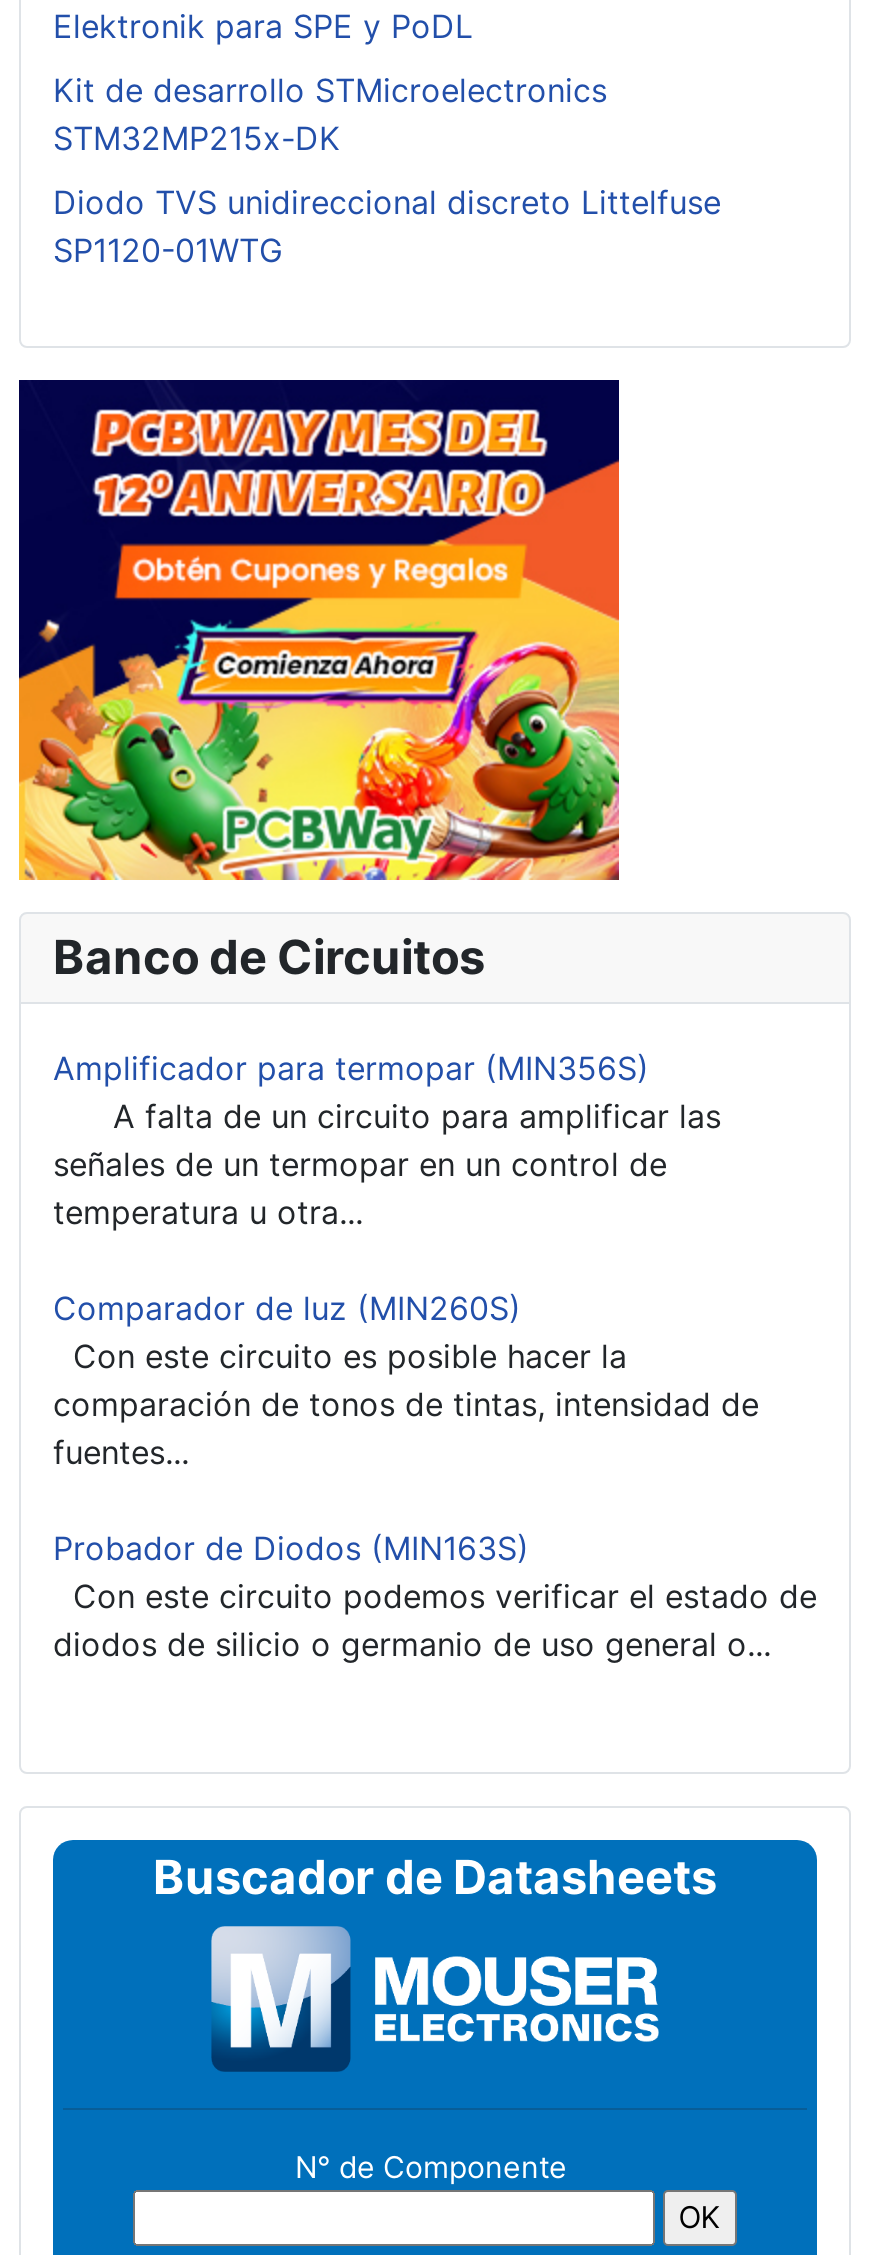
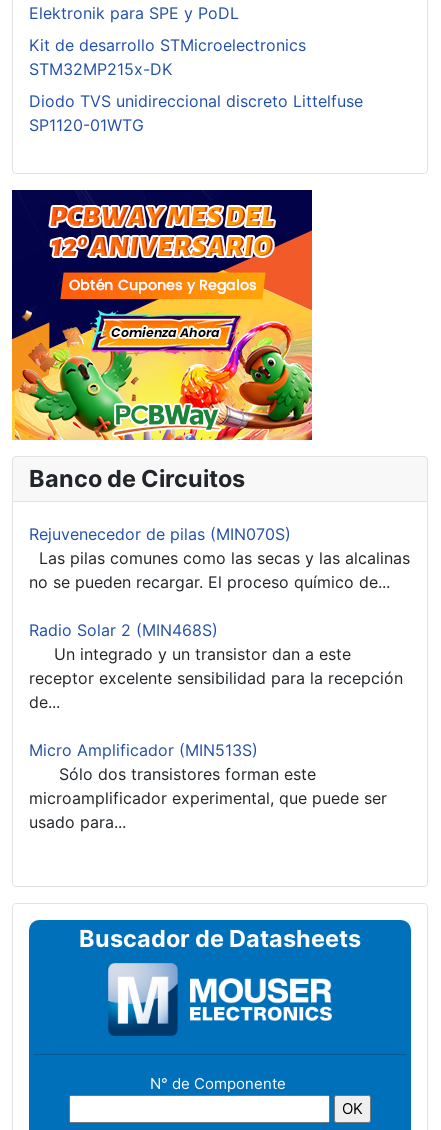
[53,1048,721,1232] Amplificador para termopar (MIN356S) | A falta de un circuito para amplificar las | señales de un termopar en un control de | temperatura u otra... -> [29,524,410,592] Rejuvenecedor de pilas (MIN070S) | Las pilas comunes como las secas y las alcalinas | no se pueden recargar. El proceso químico de...
[53,1288,759,1472] Comparador de luz (MIN260S) | Con este circuito es posible hacer la | comparación de tonos de tintas, intensidad de | fuentes... -> [29,620,403,712] Radio Solar 2 (MIN468S) | Un integrado y un transistor dan a este | receptor excelente sensibilidad para la recepción | de...
[53,1528,817,1664] Probador de Diodos (MIN163S) | Con este circuito podemos verificar el estado de | diodos de silicio o germanio de uso general o... -> [29,740,387,832] Micro Amplificador (MIN513S) | Sólo dos transistores forman este | microamplificador experimental, que puede ser | usado para...

